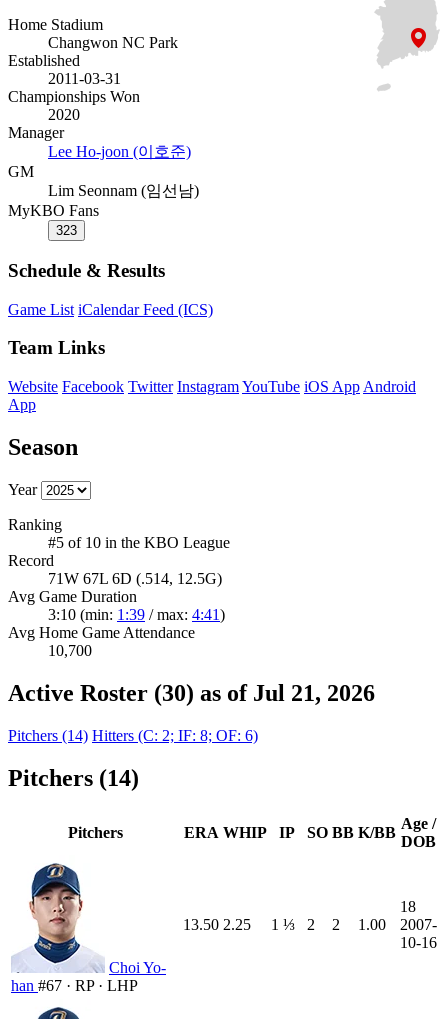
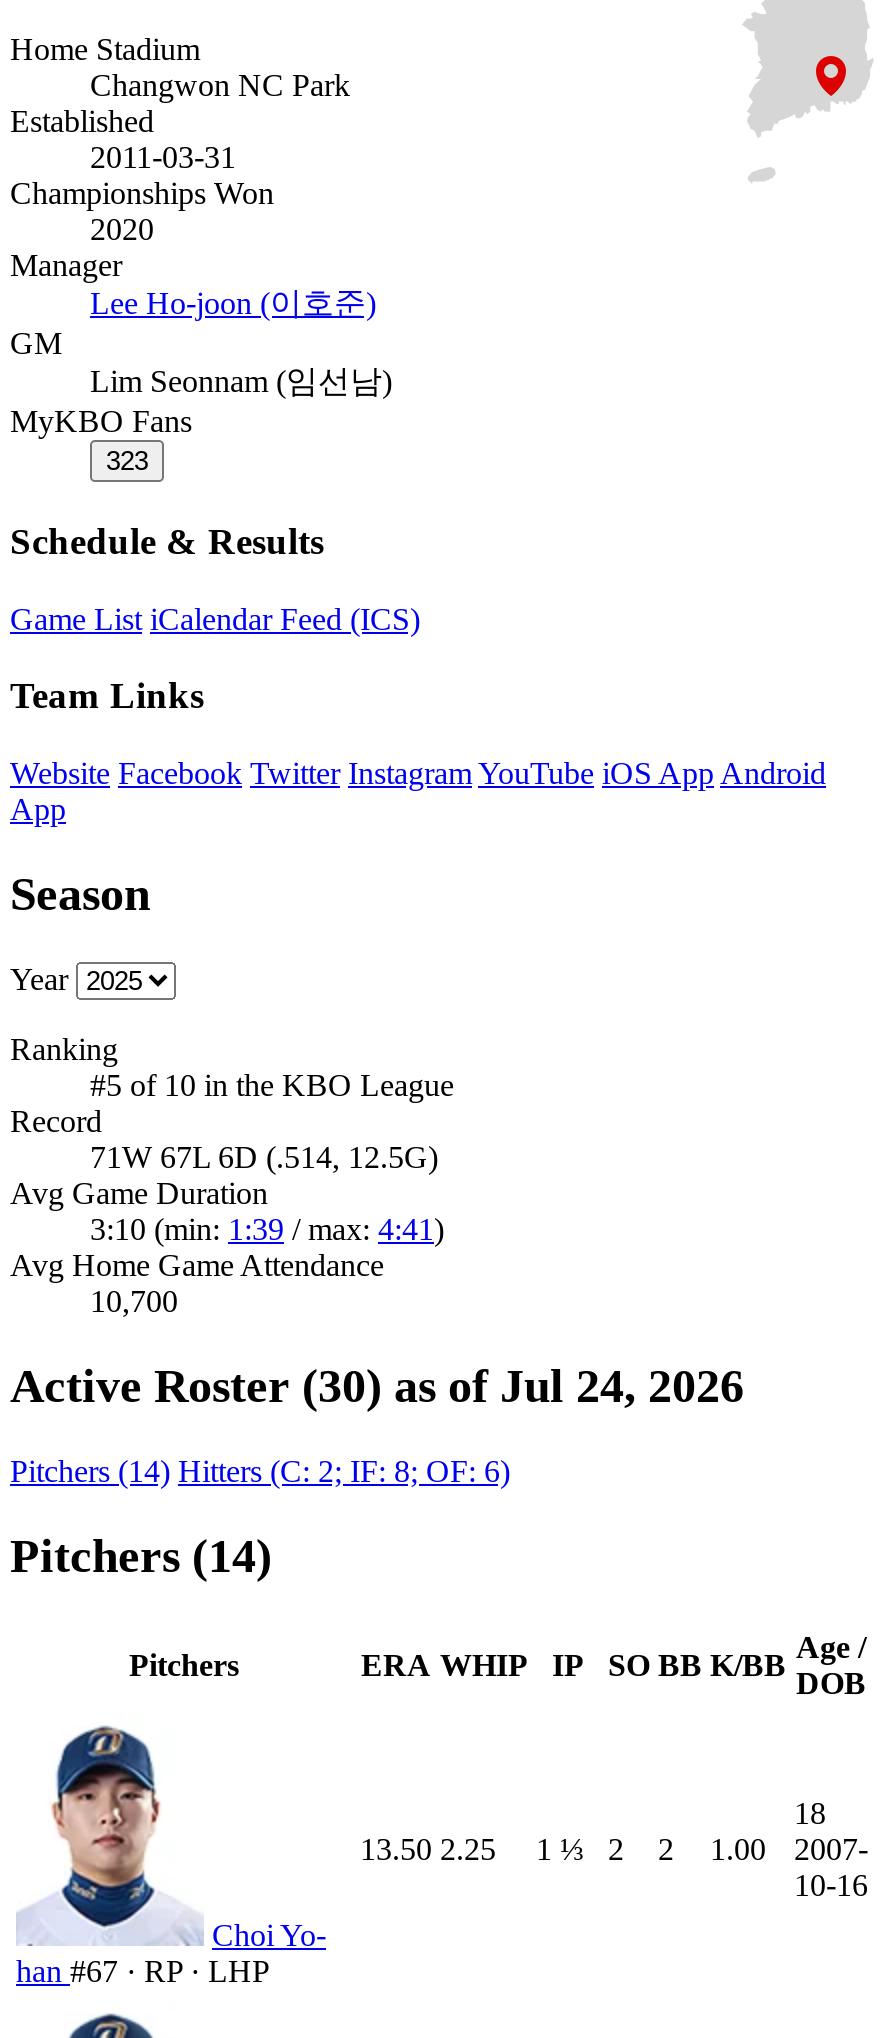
[8,680,375,706] Active Roster (30) as of Jul 21, 2026 -> [10,1360,744,1412] Active Roster (30) as of Jul 24, 2026

